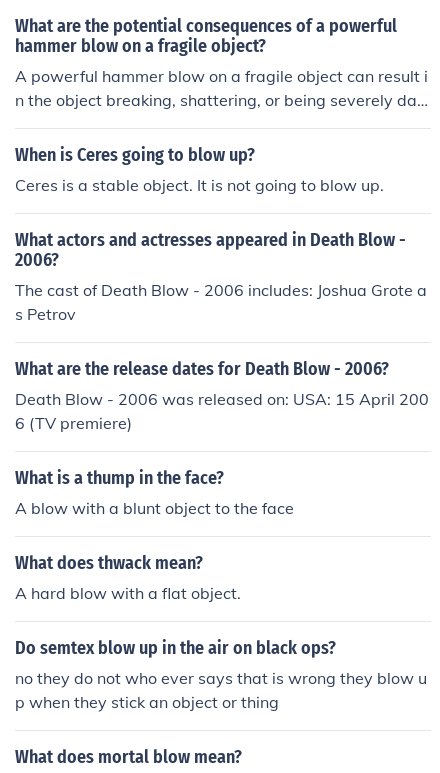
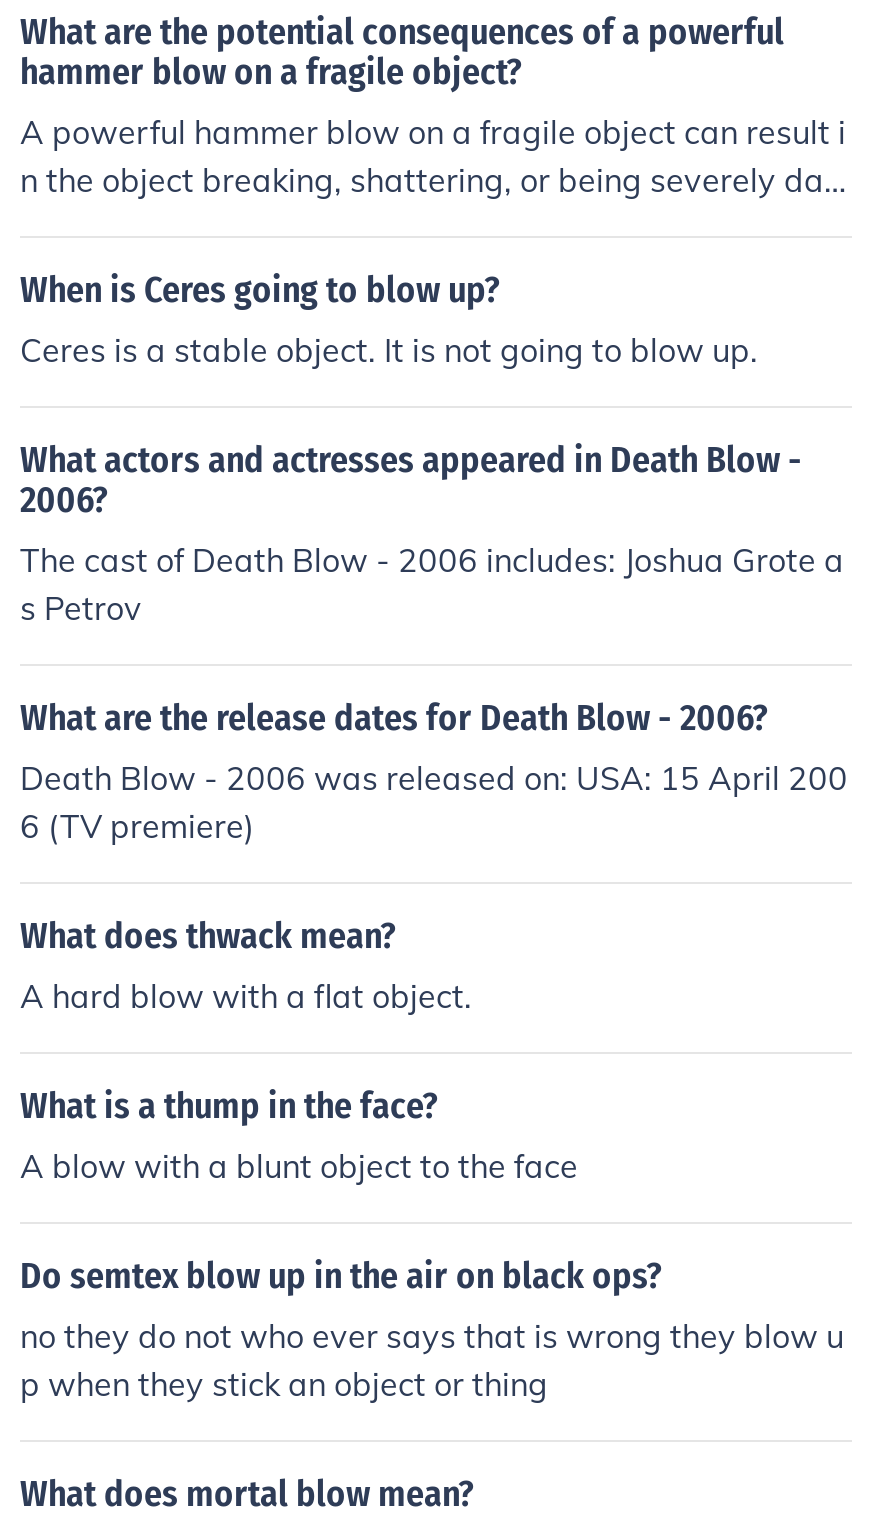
moved [15,467,294,518] -> [20,1084,578,1186]: What is a thump in the face? | A blow with a blunt object to the face
moved [15,552,241,603] -> [20,914,472,1016]: What does thwack mean? | A hard blow with a flat object.

